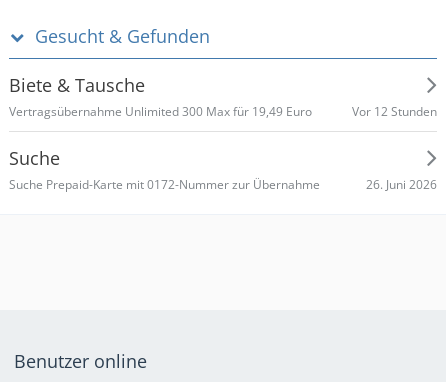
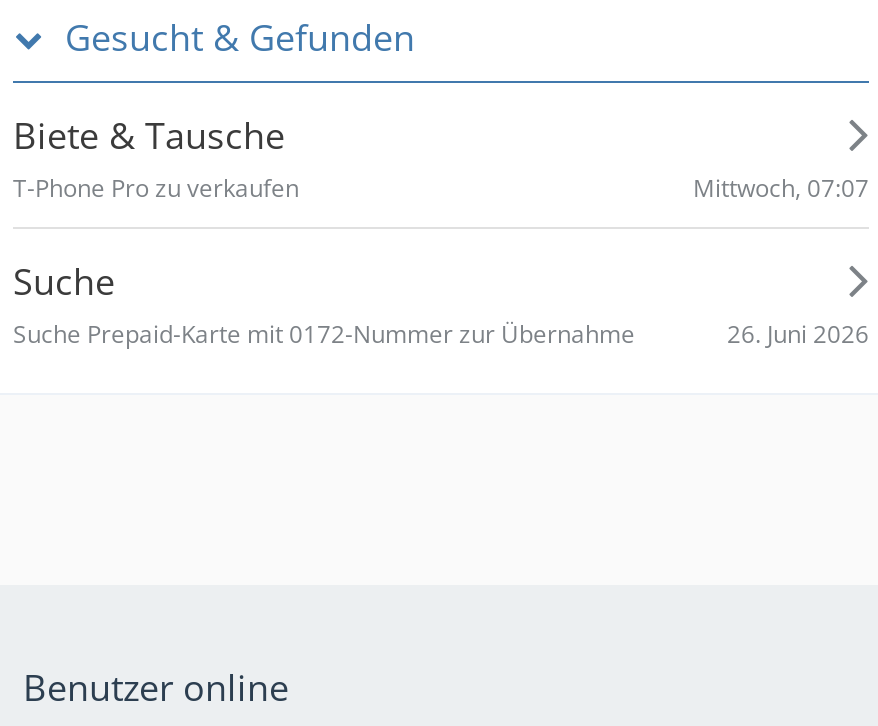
[9,102,437,120] Vertragsübernahme Unlimited 300 Max für 19,49 Euro | Vor 12 Stunden -> [13,170,869,205] T-Phone Pro zu verkaufen | Mittwoch, 07:07

